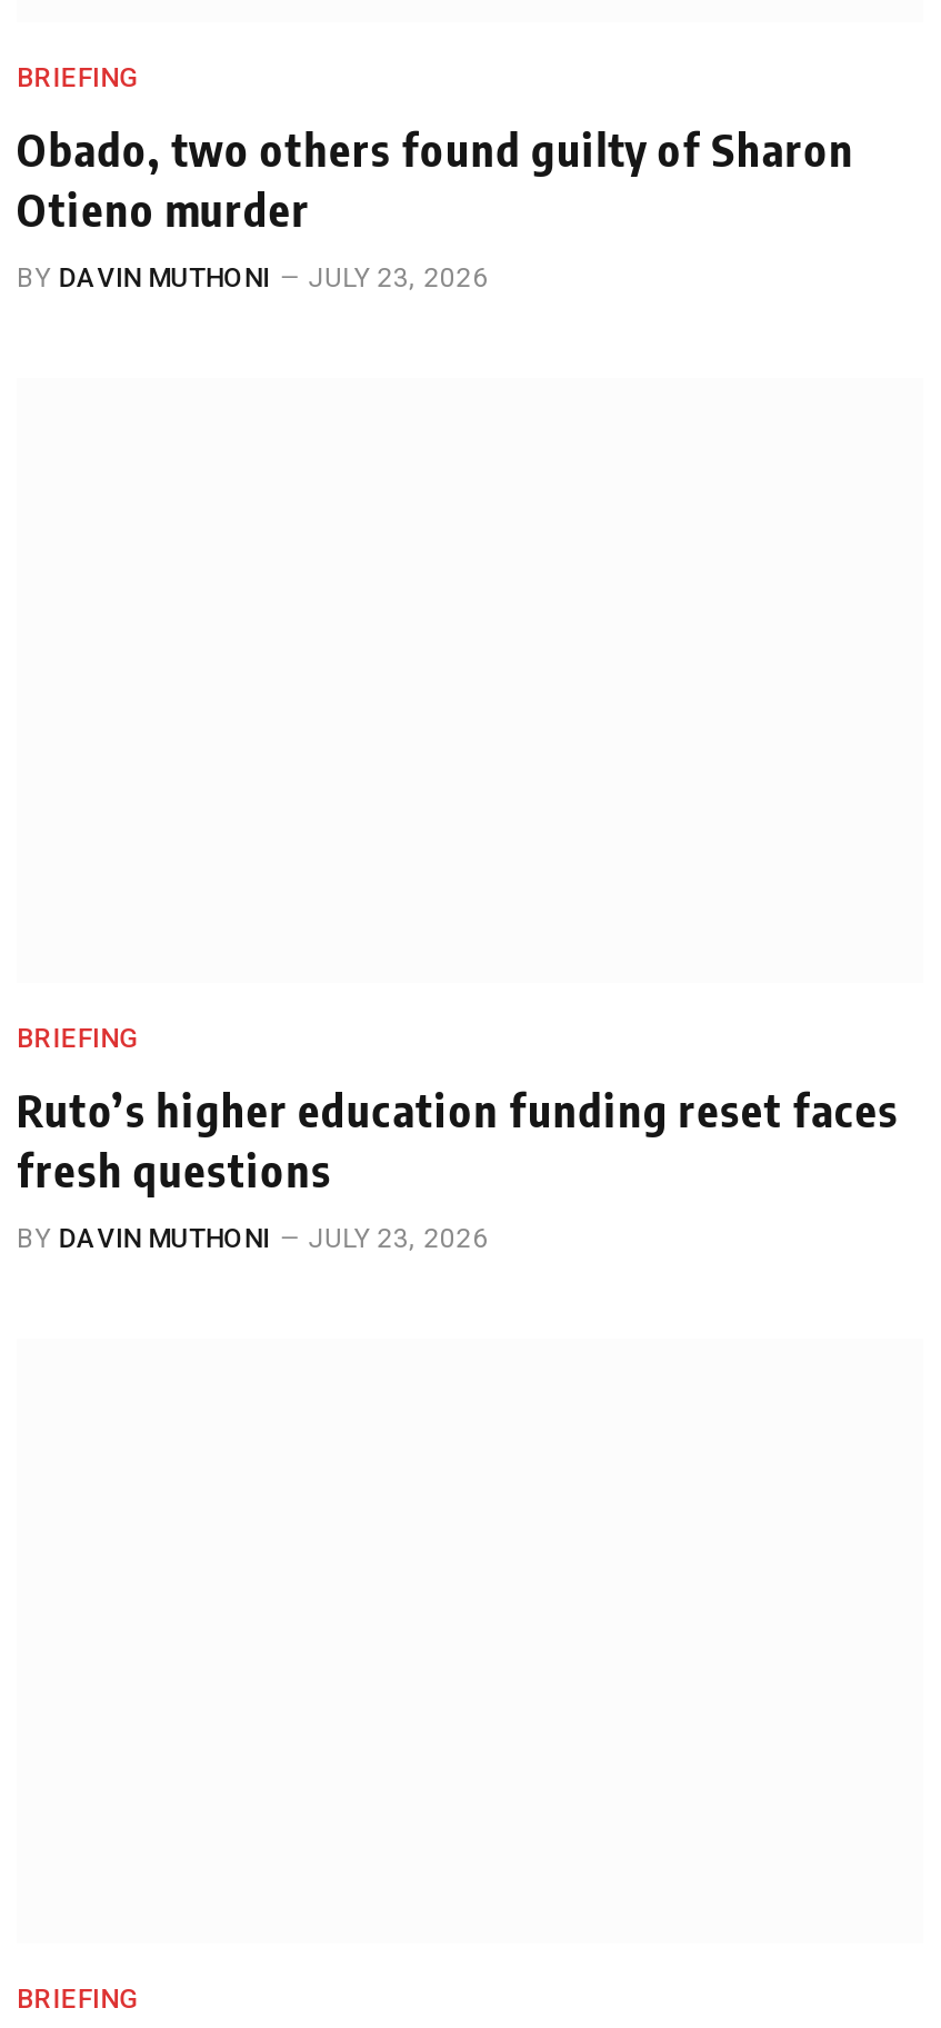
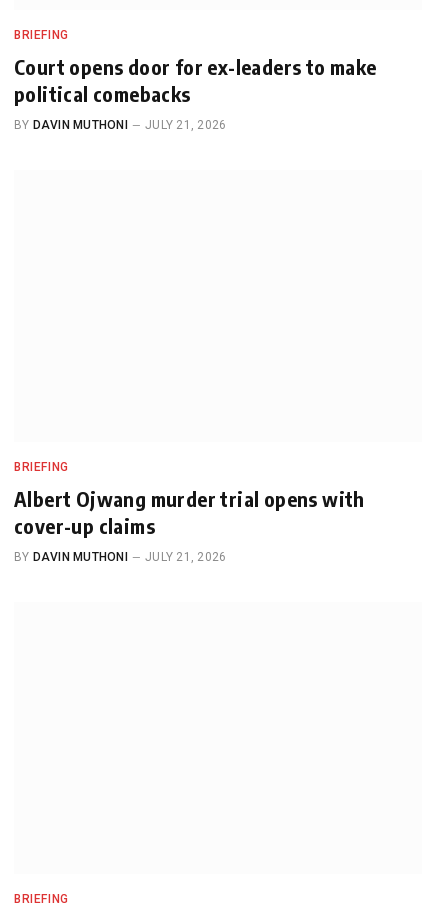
[17,121,854,237] Obado, two others found guilty of Sharon | Otieno murder -> [14,54,377,106] Court opens door for ex-leaders to make | political comebacks
[17,264,488,295] BY DAVIN MUTHONI JULY 23, 2026 -> [14,118,226,132] BY DAVIN MUTHONI JULY 21, 2026
[17,1082,899,1197] Ruto’s higher education funding reset faces | fresh questions -> [14,486,365,538] Albert Ojwang murder trial opens with | cover-up claims
[17,1224,488,1255] BY DAVIN MUTHONI JULY 23, 2026 -> [14,550,226,564] BY DAVIN MUTHONI JULY 21, 2026

